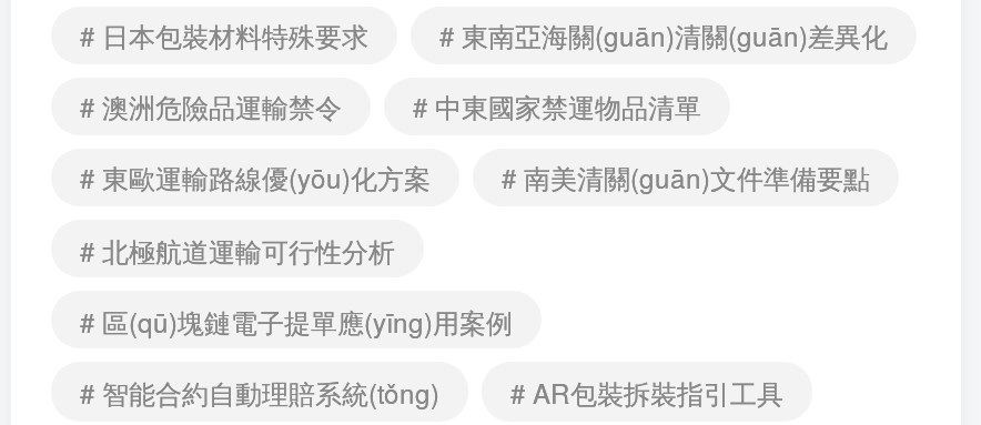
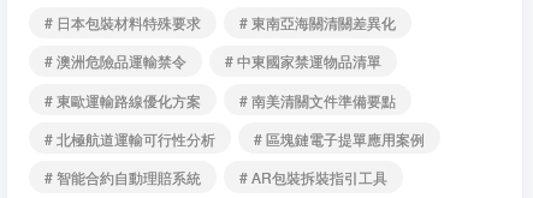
[439,16,888,54] # 東南亞海關(guān)清關(guān)差異化 -> [239,12,396,33] # 東南亞海關清關差異化
[80,159,870,196] # 東歐運輸路線優(yōu)化方案 | # 南美清關(guān)文件準備要點 -> [45,89,396,110] # 東歐運輸路線優化方案 | # 南美清關文件準備要點
[80,302,513,339] # 區(qū)塊鏈電子提單應(yīng)用案例 -> [254,128,425,148] # 區塊鏈電子提單應用案例
[80,373,439,411] # 智能合約自動理賠系統(tǒng) -> [45,167,201,187] # 智能合約自動理賠系統

